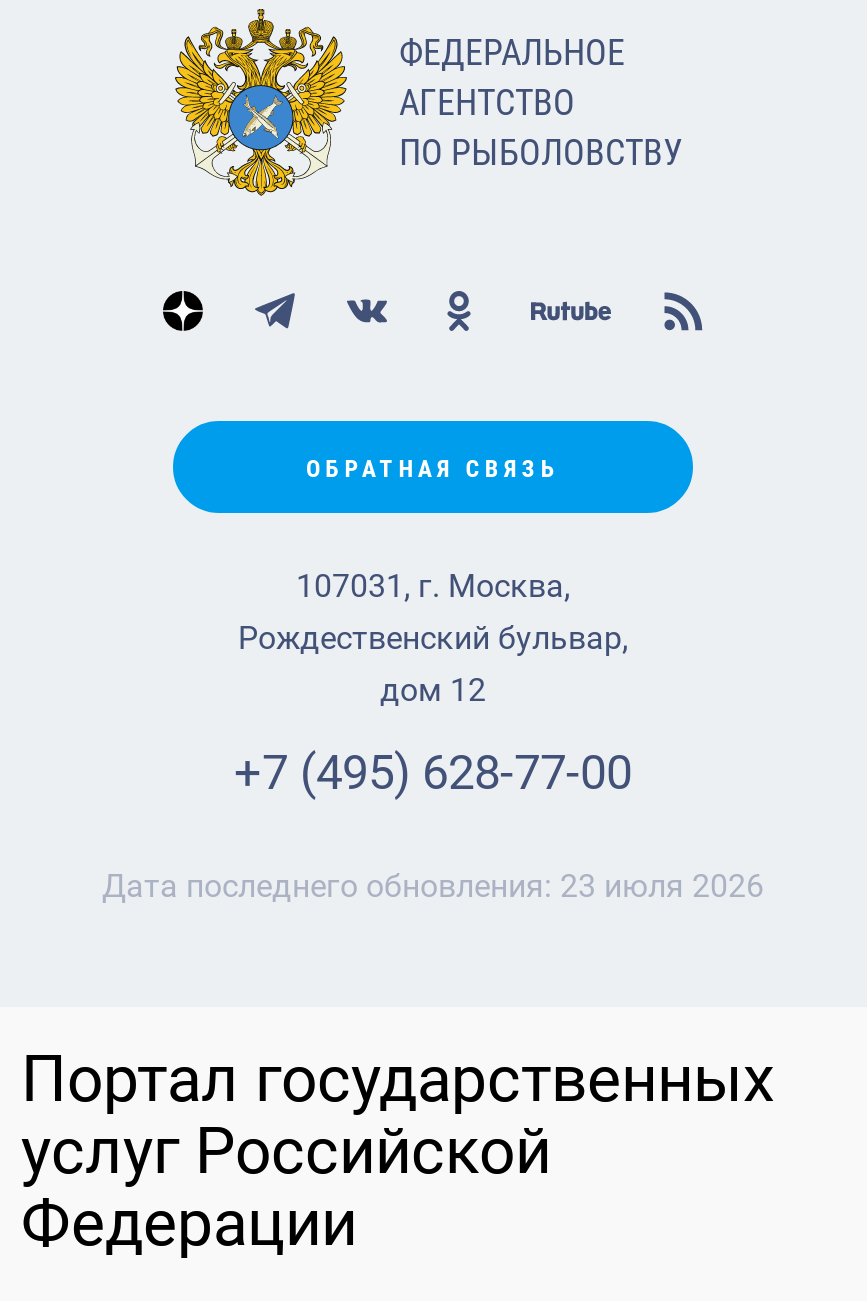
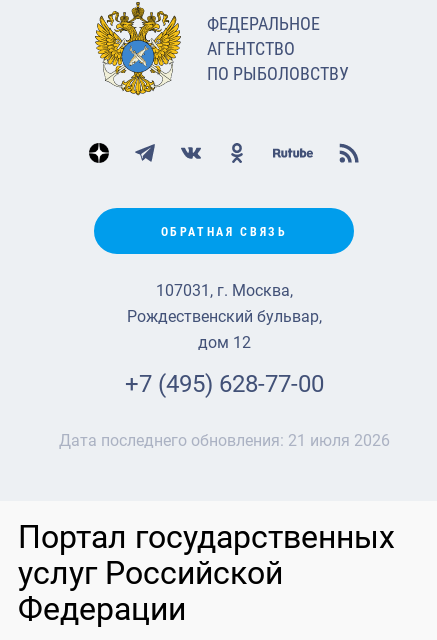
[102,867,764,905] Дата последнего обновления: 23 июля 2026 -> [58,431,389,450] Дата последнего обновления: 21 июля 2026

